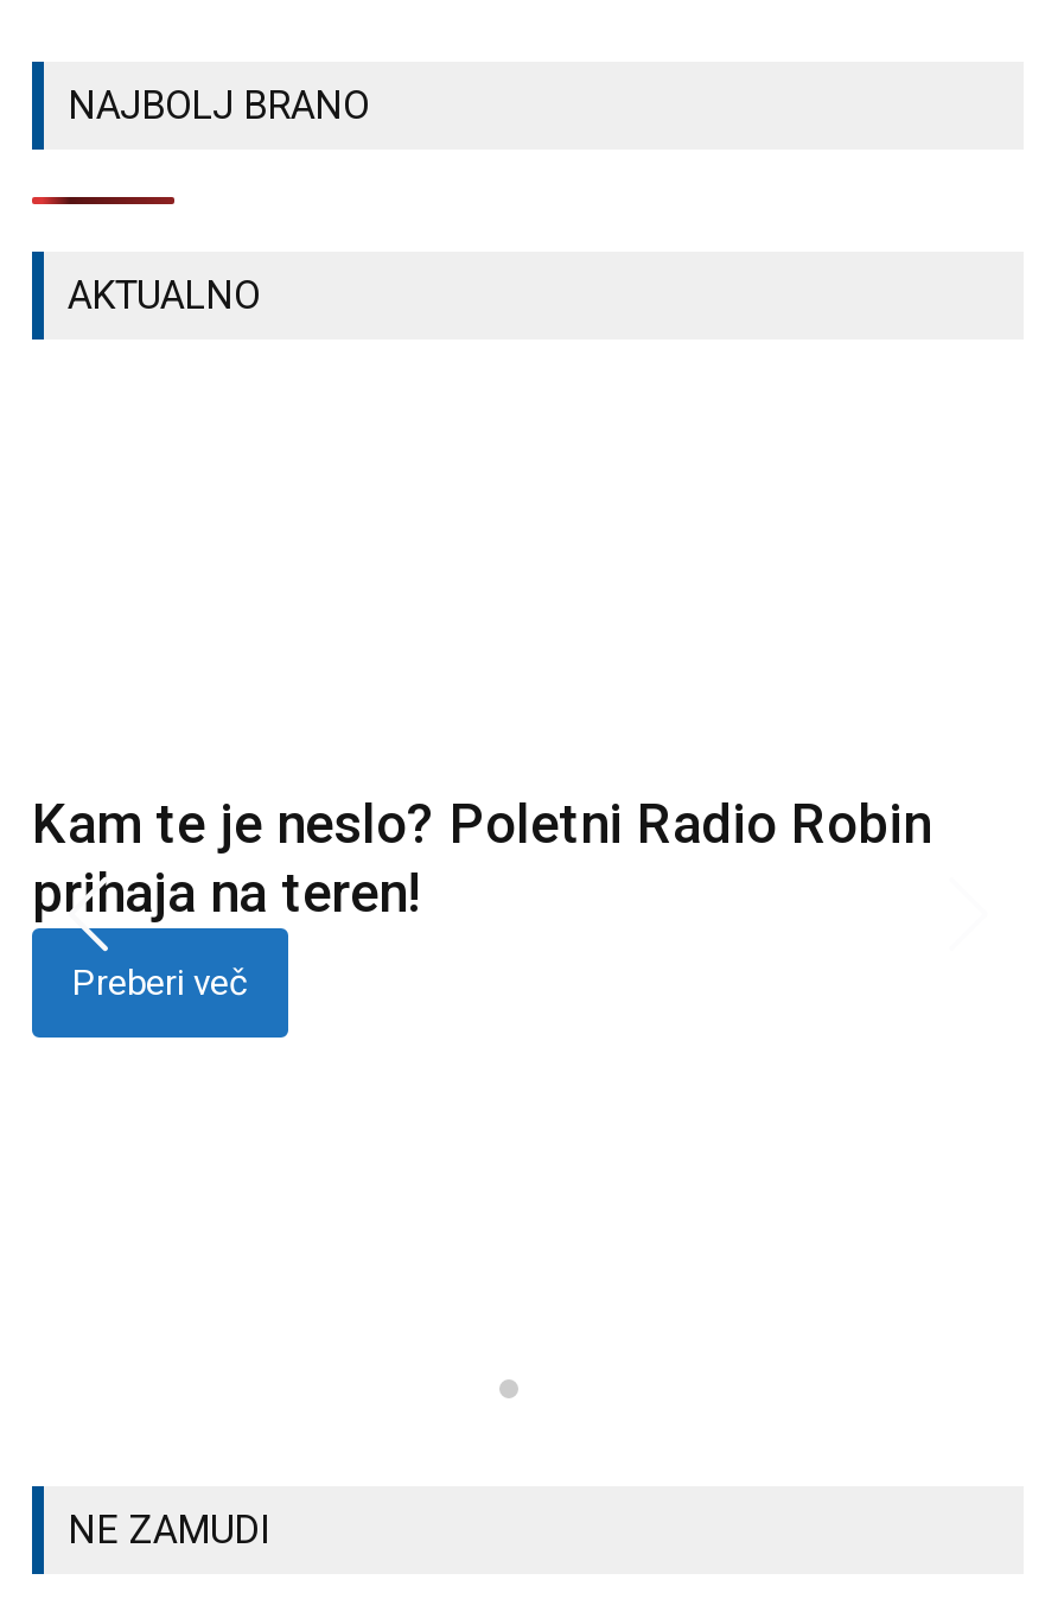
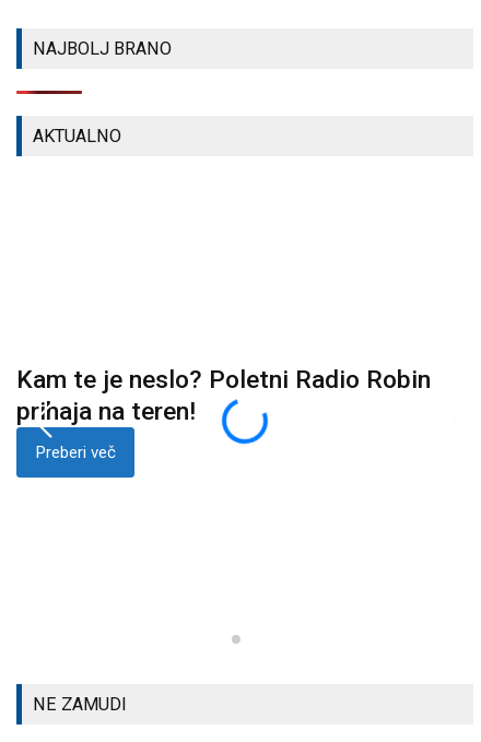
none -> [221,399,269,445] [image]

